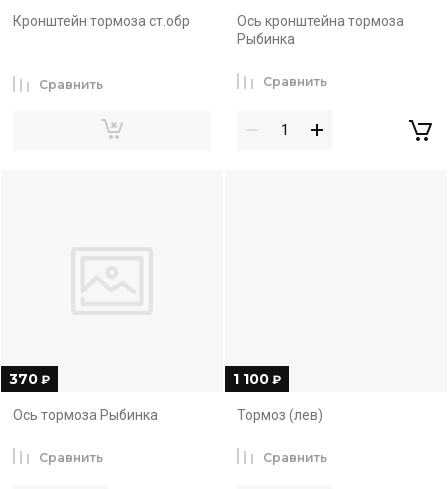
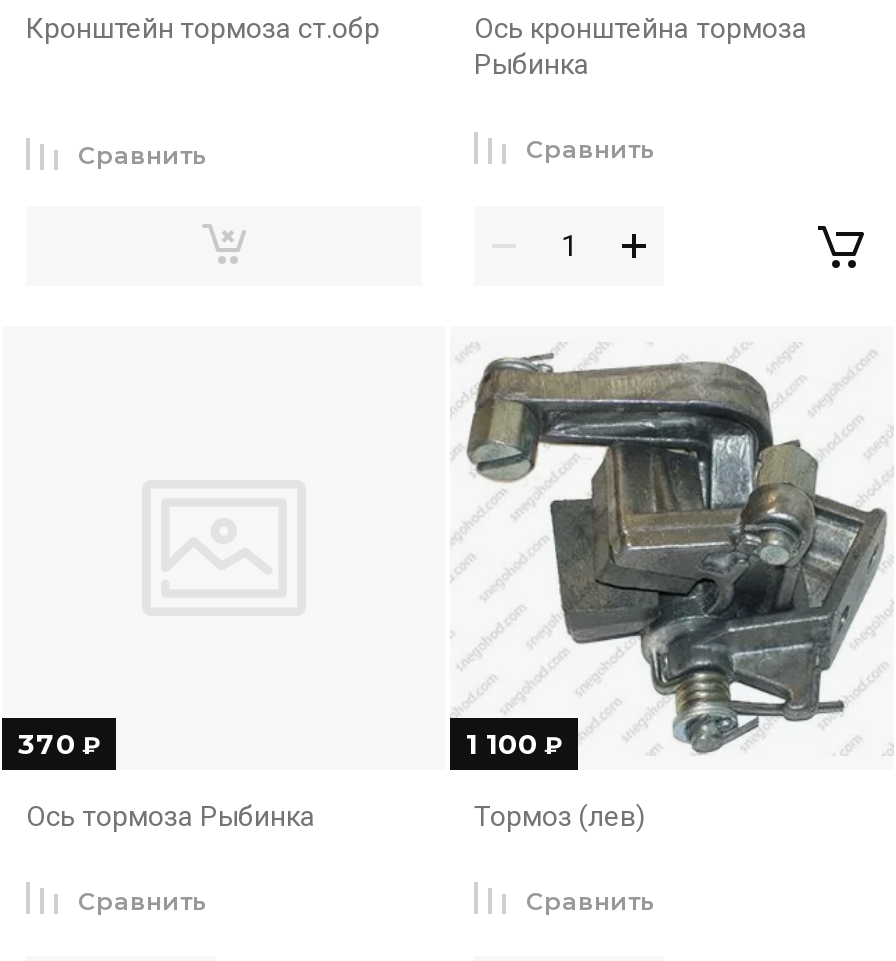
none -> [464,352,888,756] [image]

